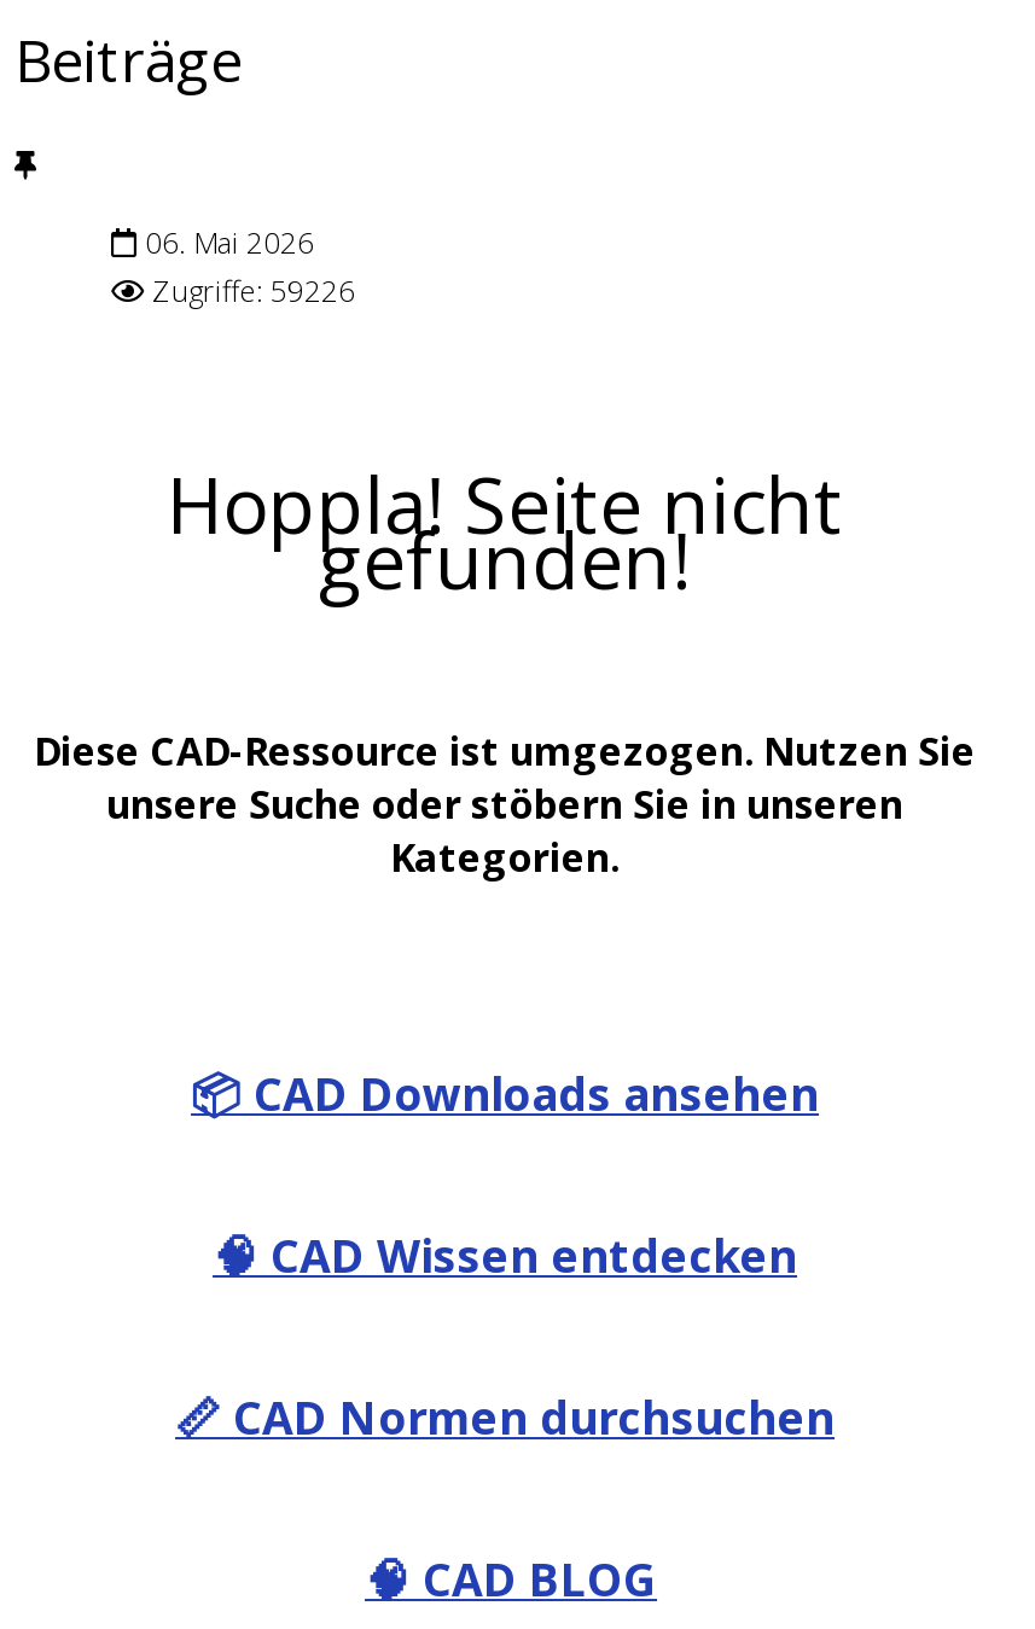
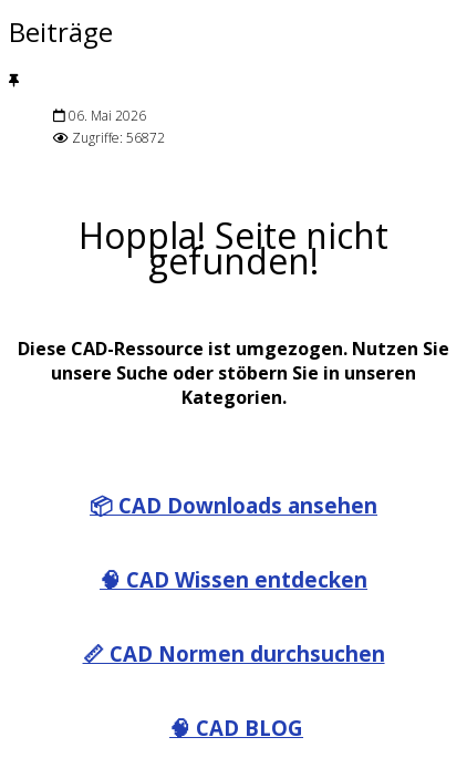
[152,270,355,312] Zugriffe: 59226 -> [72,128,165,147] Zugriffe: 56872

